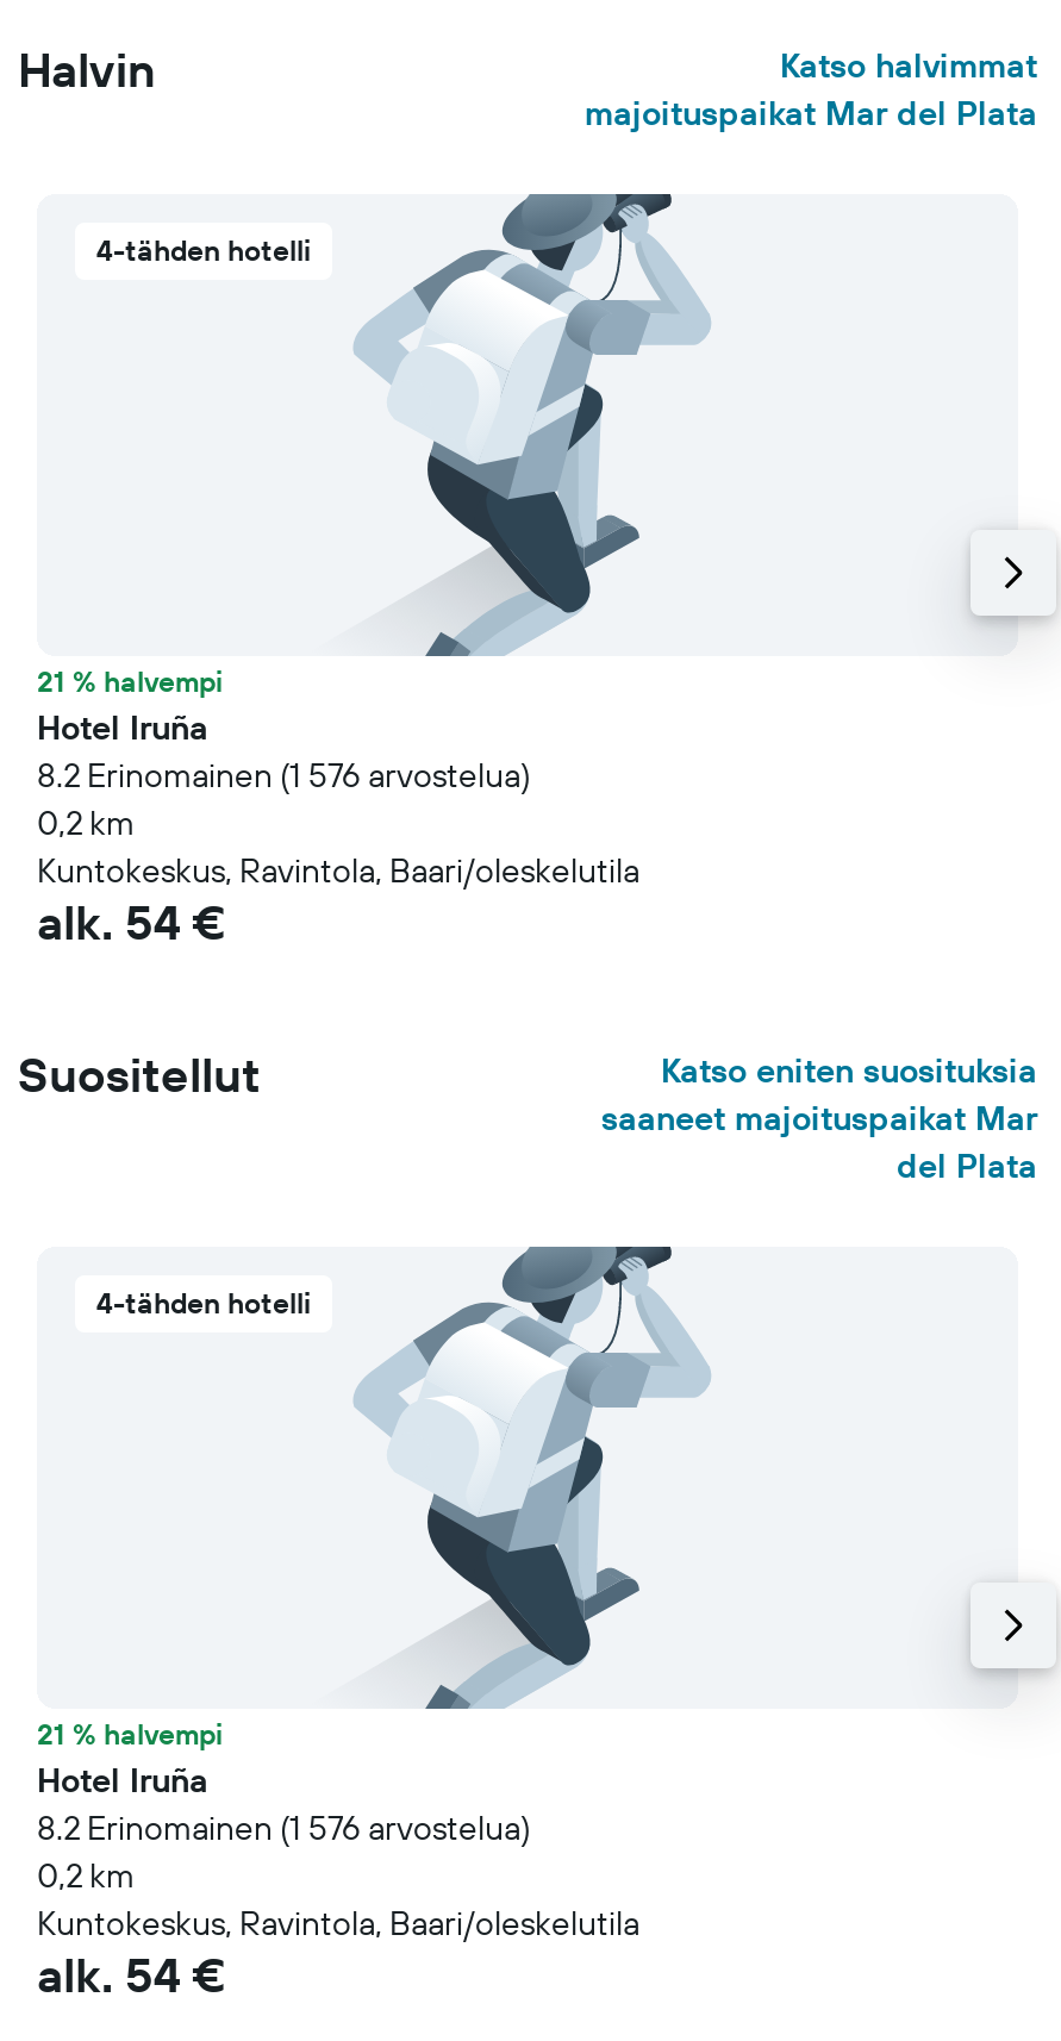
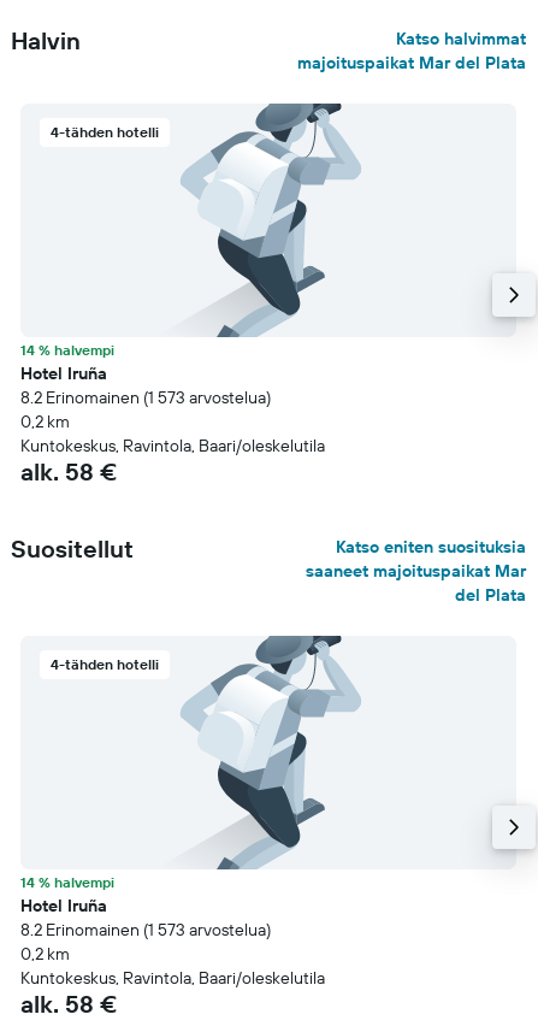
[37,663,223,699] 21 % halvempi -> [20,341,114,359] 14 % halvempi
[37,754,530,797] 8.2 Erinomainen (1 576 arvostelua) -> [20,387,271,408] 8.2 Erinomainen (1 573 arvostelua)
[37,892,225,951] alk. 54 € -> [20,456,117,486] alk. 58 €
[37,1716,223,1752] 21 % halvempi -> [20,873,114,891] 14 % halvempi
[37,1806,530,1849] 8.2 Erinomainen (1 576 arvostelua) -> [20,919,271,940] 8.2 Erinomainen (1 573 arvostelua)
[37,1945,225,2004] alk. 54 € -> [20,989,117,1019] alk. 58 €

